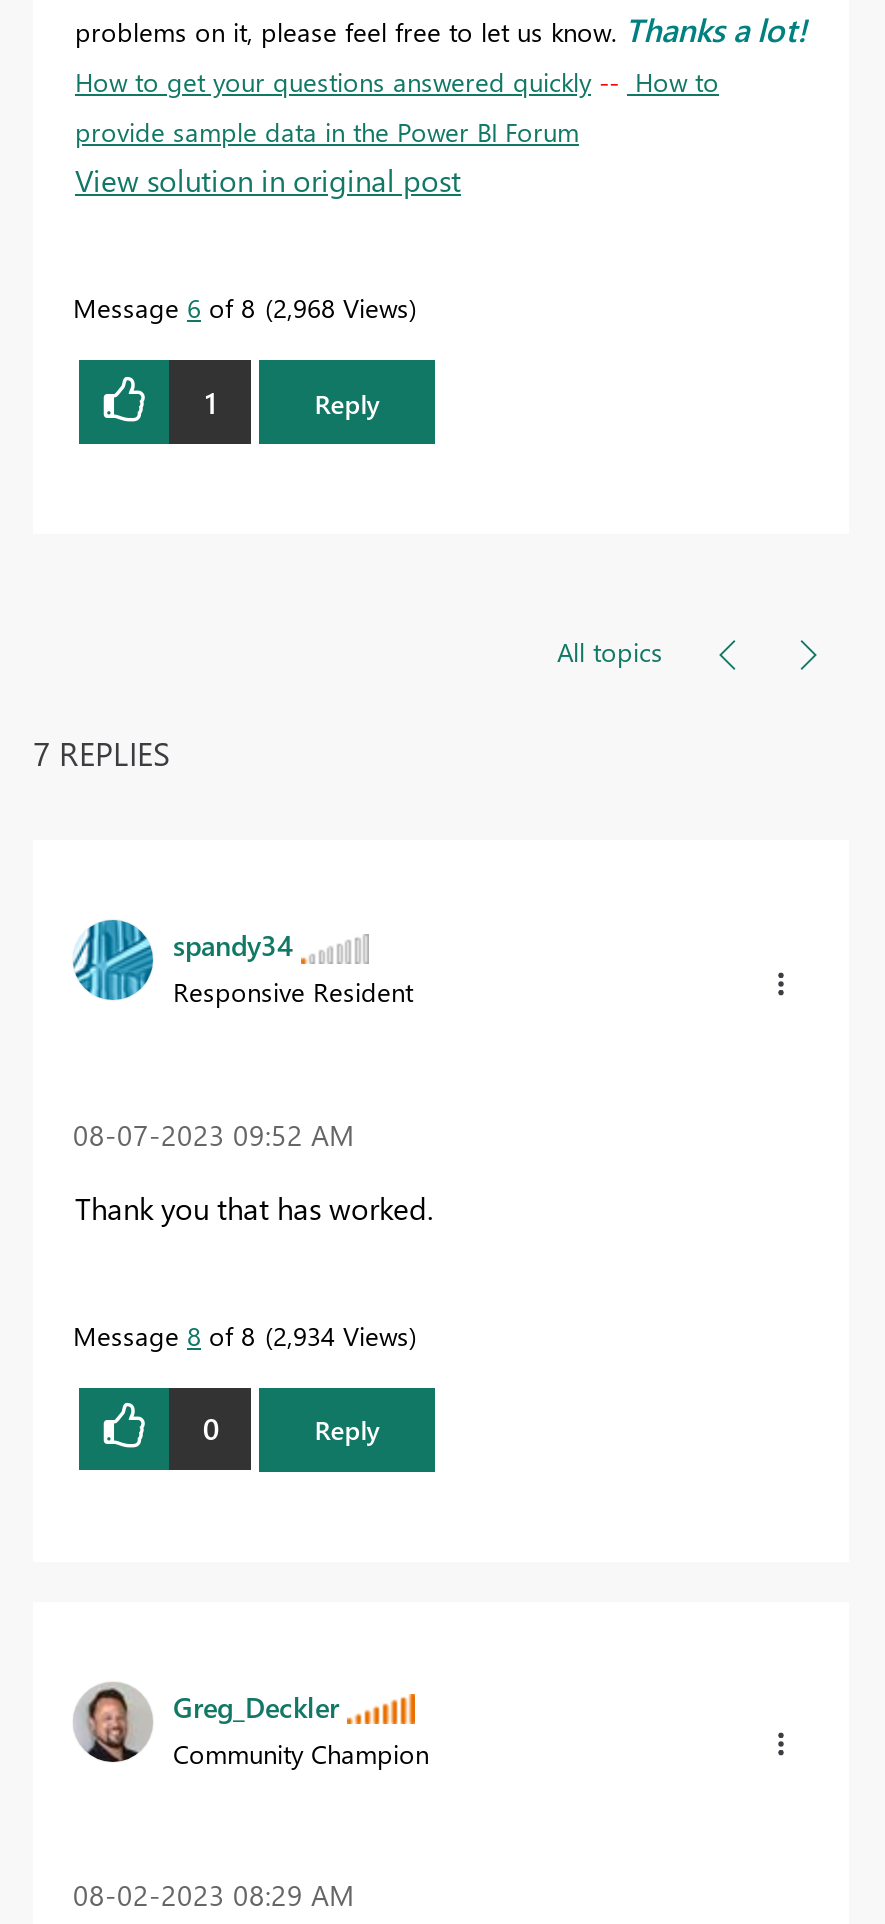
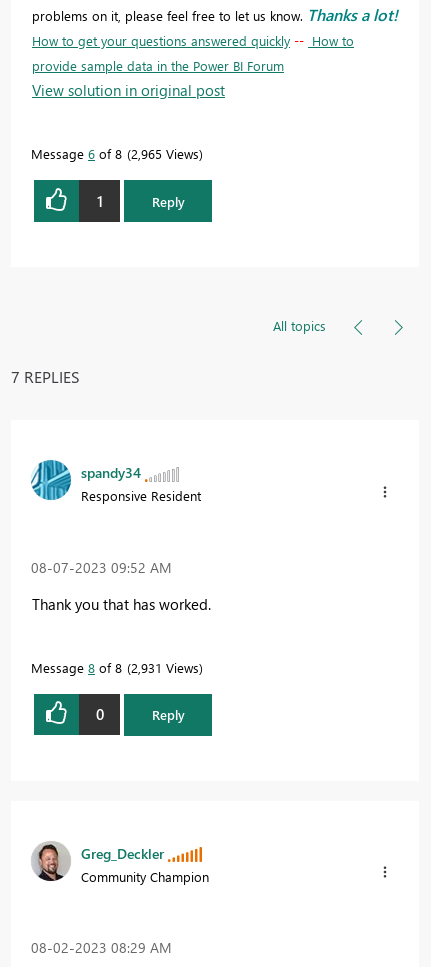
[73,290,409,324] Message 6 of 8 2,968 Views -> [31,145,199,162] Message 6 of 8 2,965 Views
[73,1317,409,1351] Message 8 of 8 2,934 Views -> [31,658,199,675] Message 8 of 8 2,931 Views

